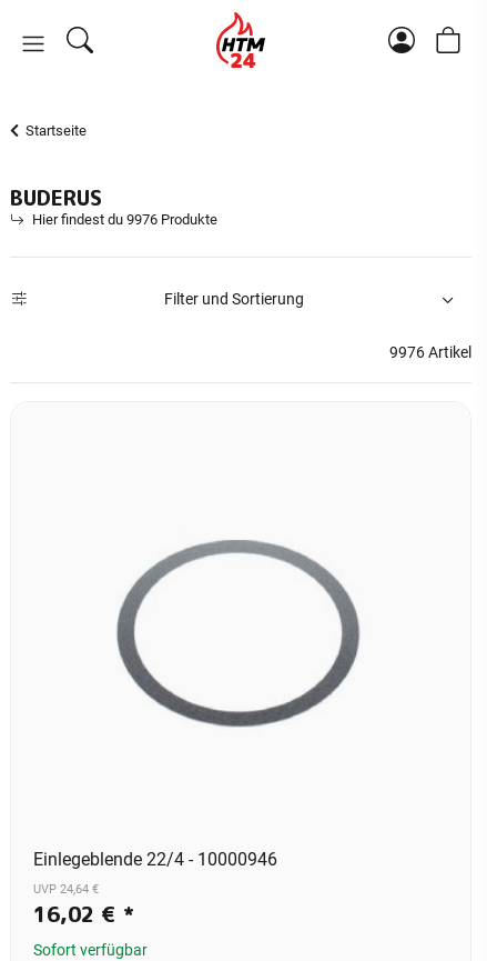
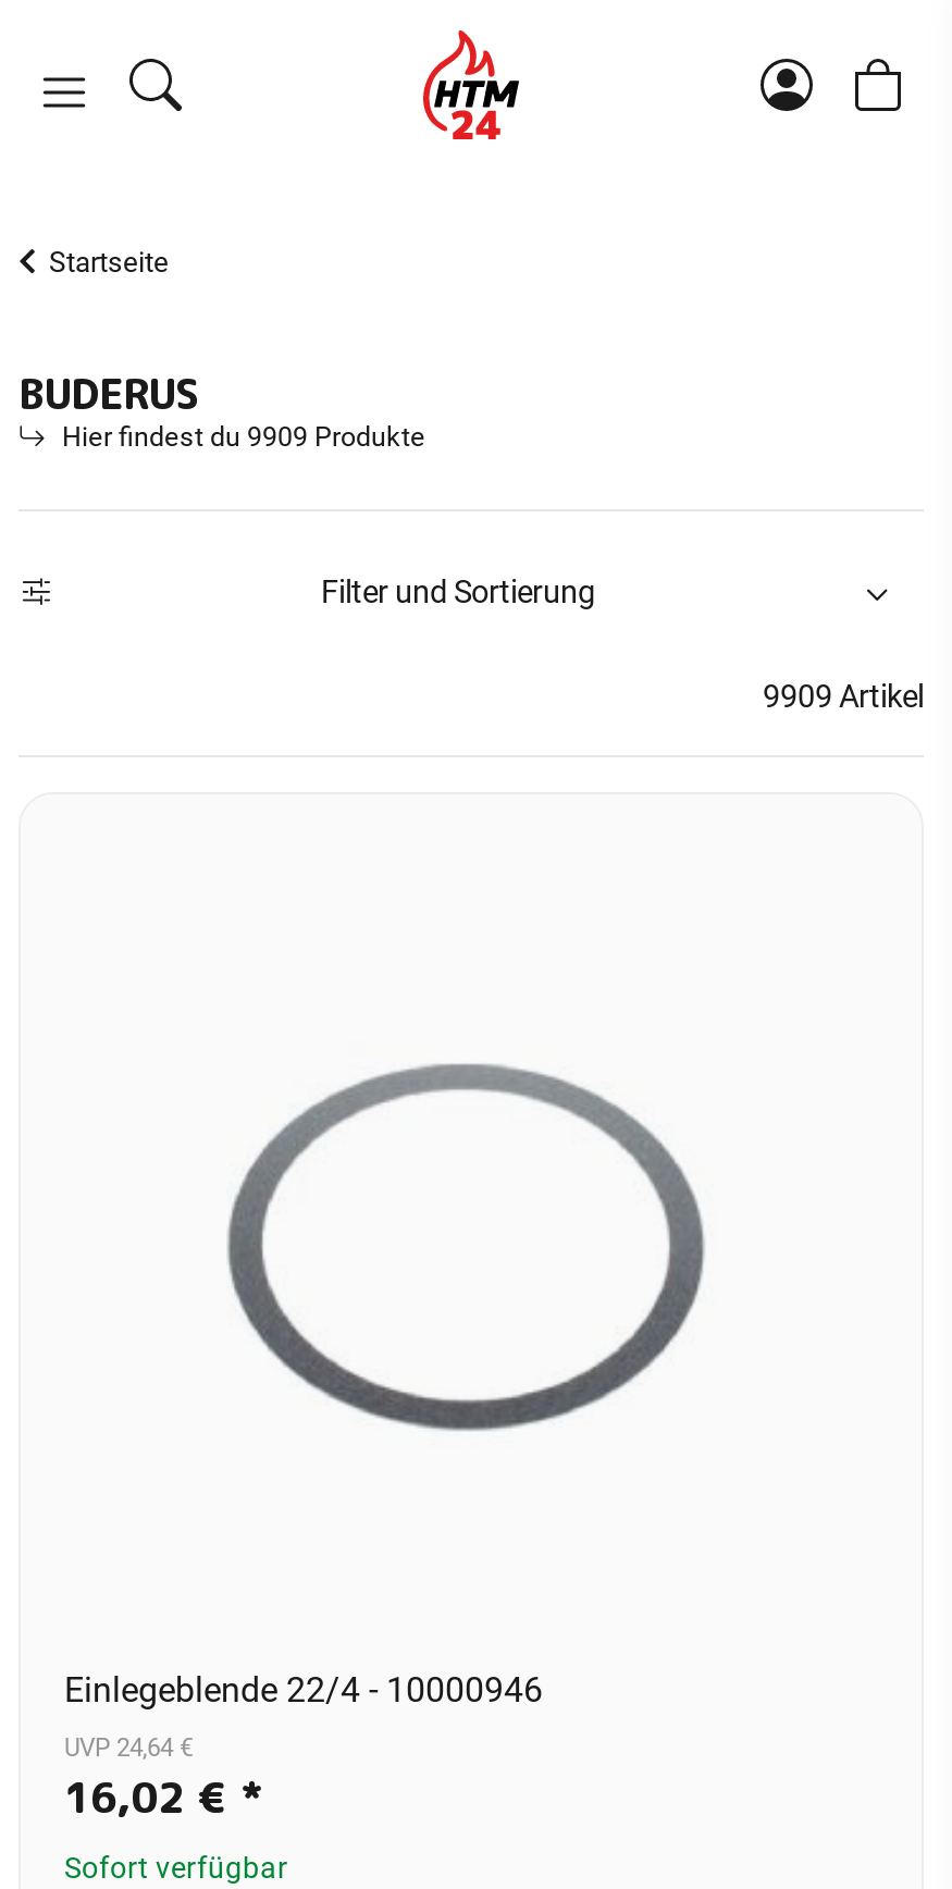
[32,211,217,228] Hier findest du 9976 Produkte -> [62,420,425,453] Hier findest du 9909 Produkte
[389,343,471,362] 9976 Artikel -> [763,679,924,716] 9909 Artikel

